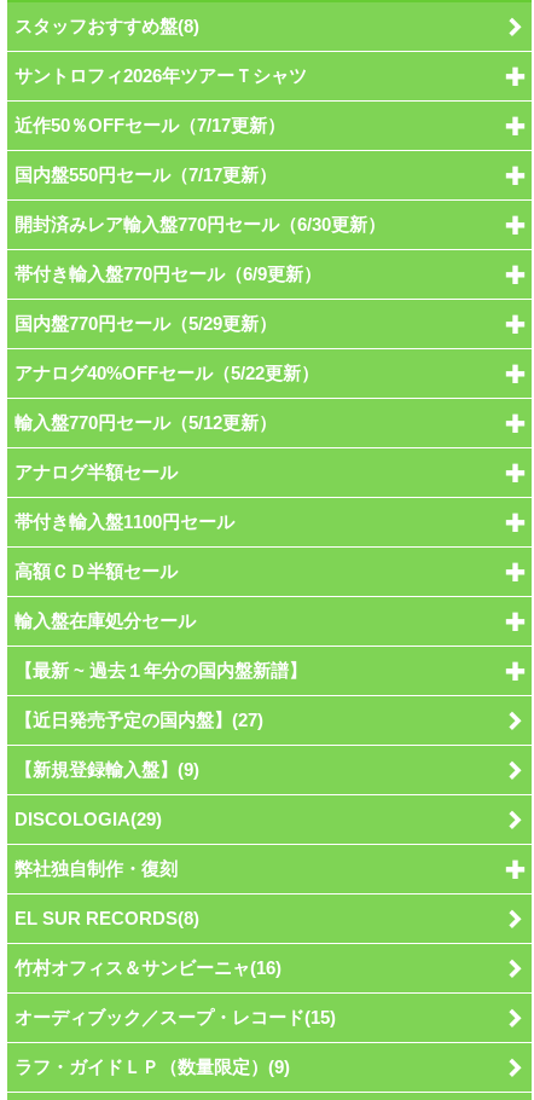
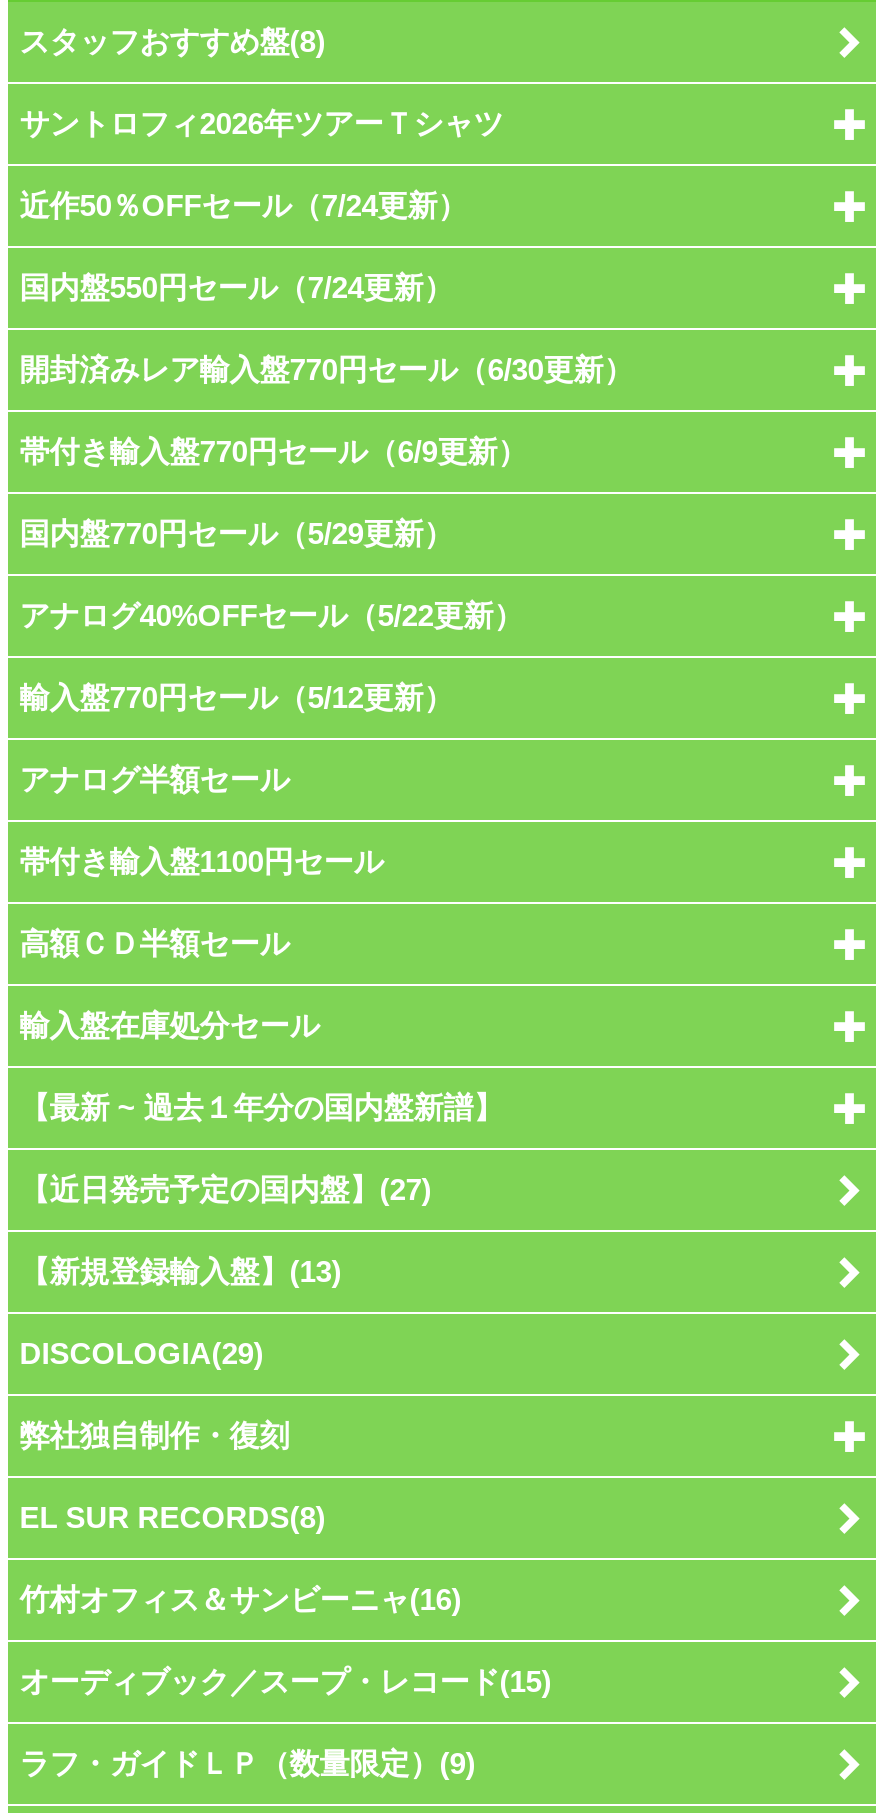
[14,115,285,135] 近作50％OFFセール（7/17更新） -> [19,188,467,222] 近作50％OFFセール（7/24更新）
[14,164,276,185] 国内盤550円セール（7/17更新） -> [19,270,453,304] 国内盤550円セール（7/24更新）
[14,759,199,780] 【新規登録輸入盤】(9) -> [19,1254,341,1288] 【新規登録輸入盤】(13)

